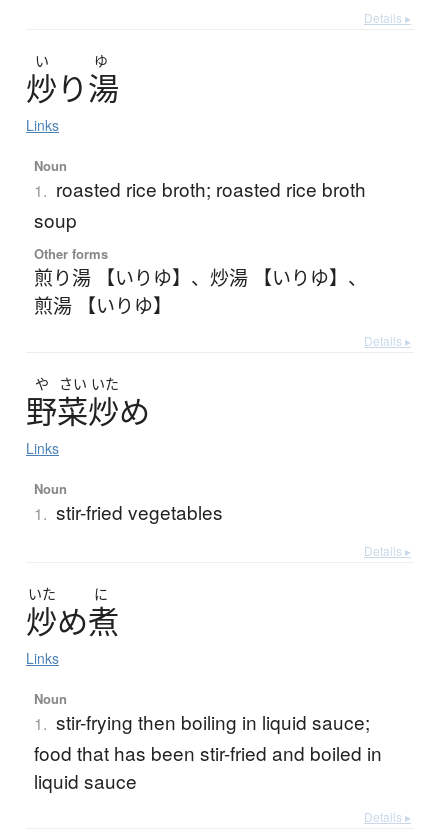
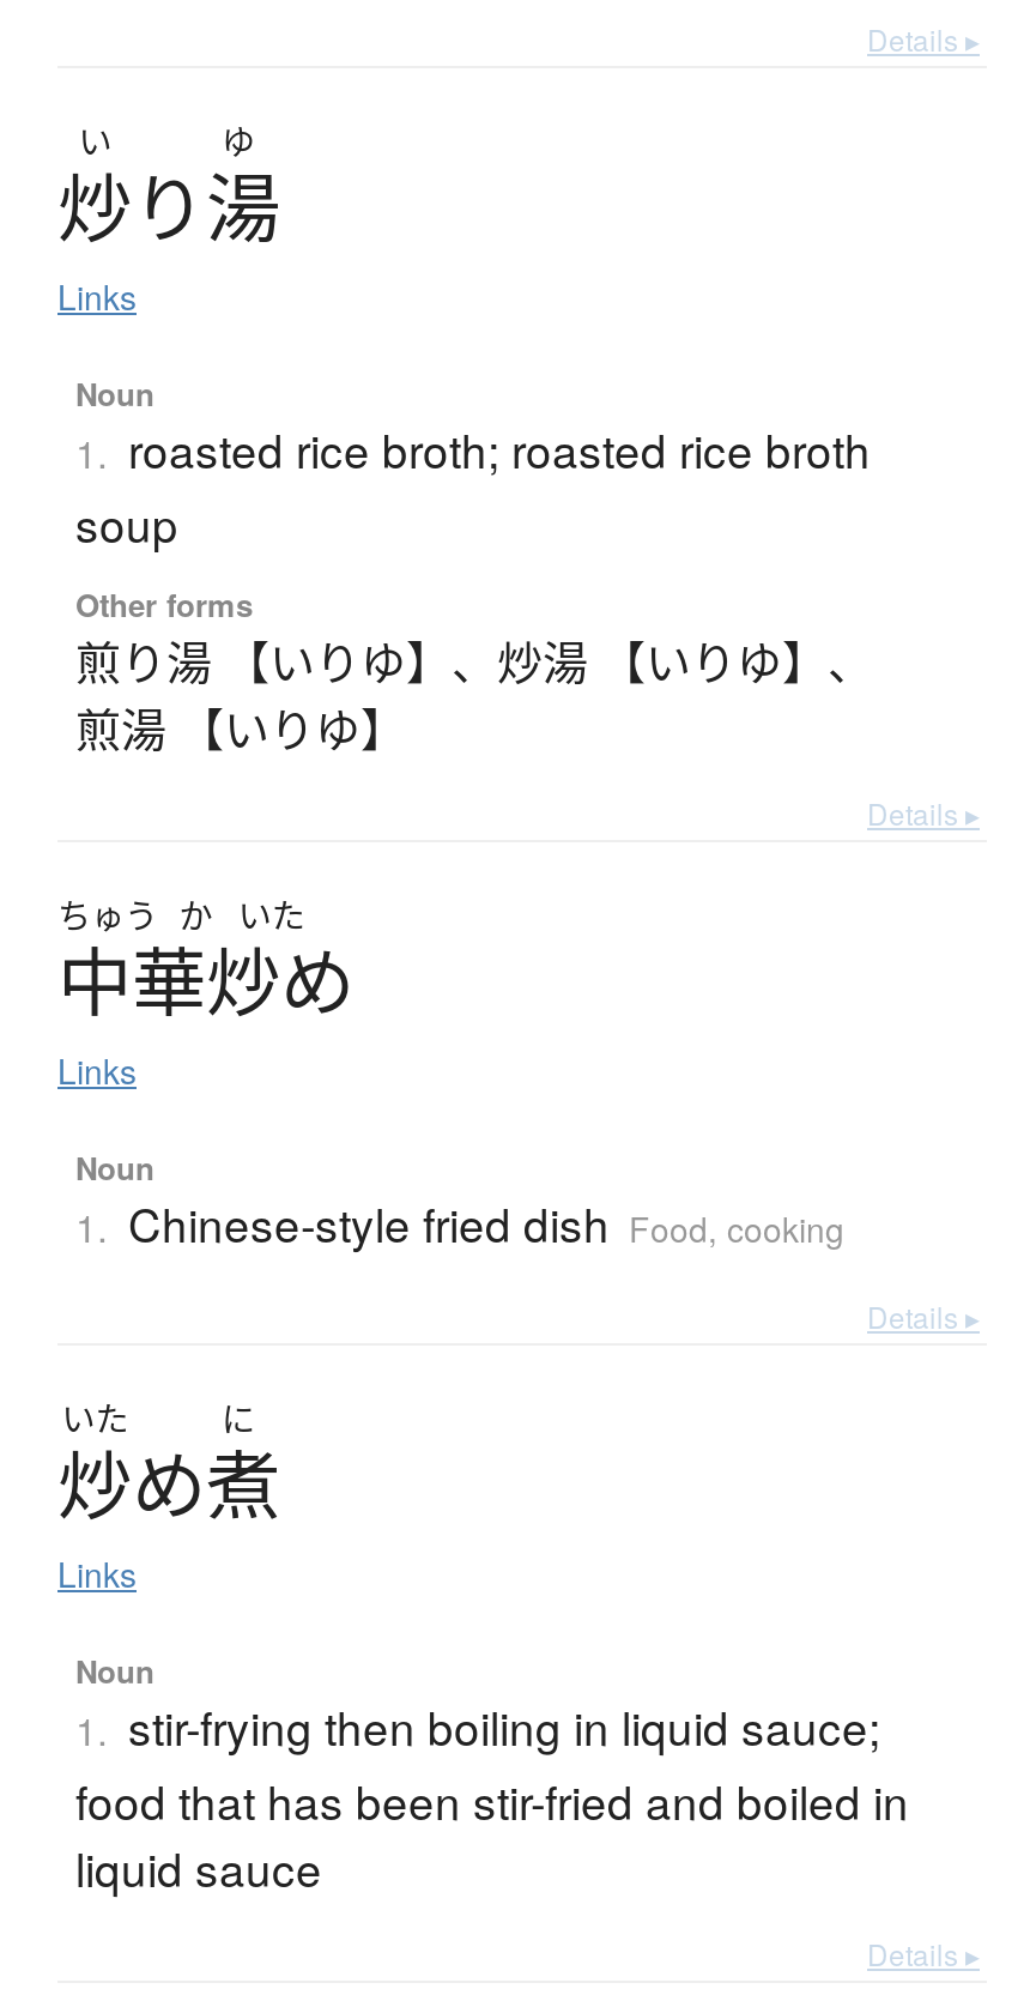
[26,374,150,432] や さい いた | 野菜炒め -> [57,893,355,1032] ちゅう か いた | 中華炒め
[33,498,222,525] 1. stir-fried vegetables -> [75,1190,844,1255] 1. Chinese-style fried dish Food, cooking

